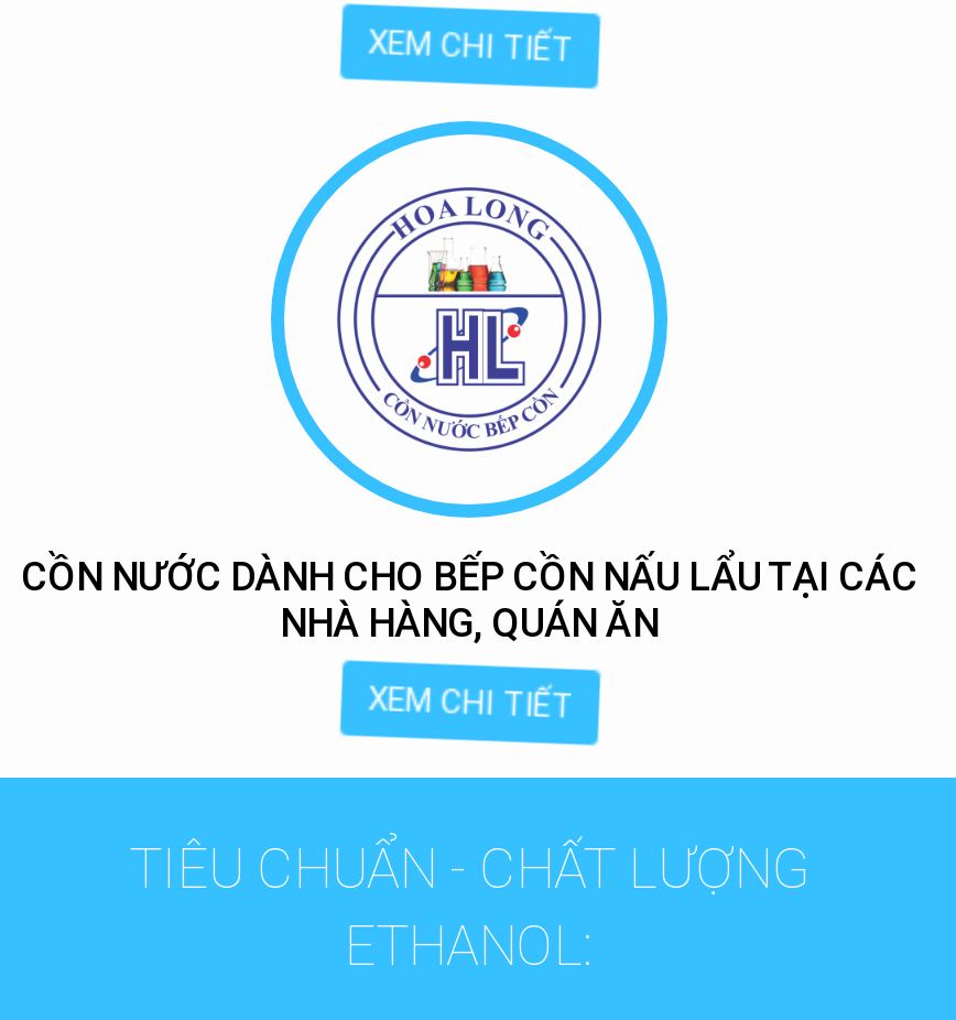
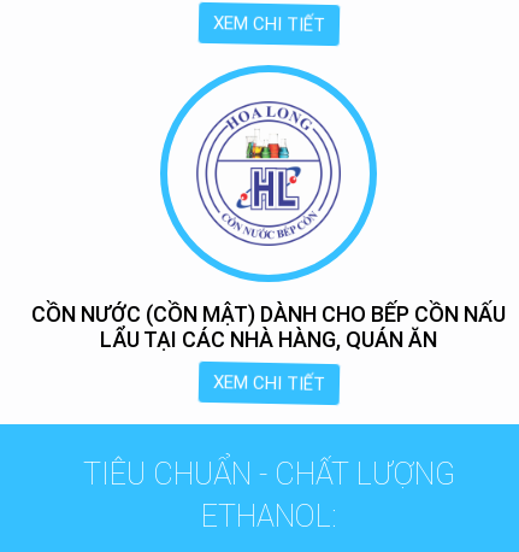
[21,553,917,645] CỒN NƯỚC DÀNH CHO BẾP CỒN NẤU LẨU TẠI CÁC | NHÀ HÀNG, QUÁN ĂN -> [31,301,506,352] CỒN NƯỚC (CỒN MẬT) DÀNH CHO BẾP CỒN NẤU | LẨU TẠI CÁC NHÀ HÀNG, QUÁN ĂN

